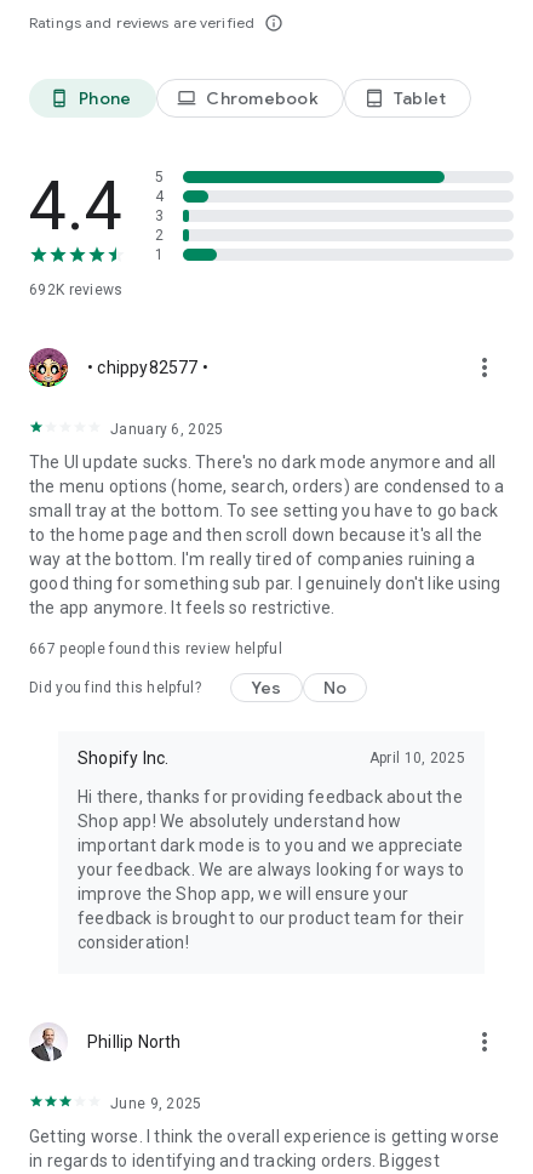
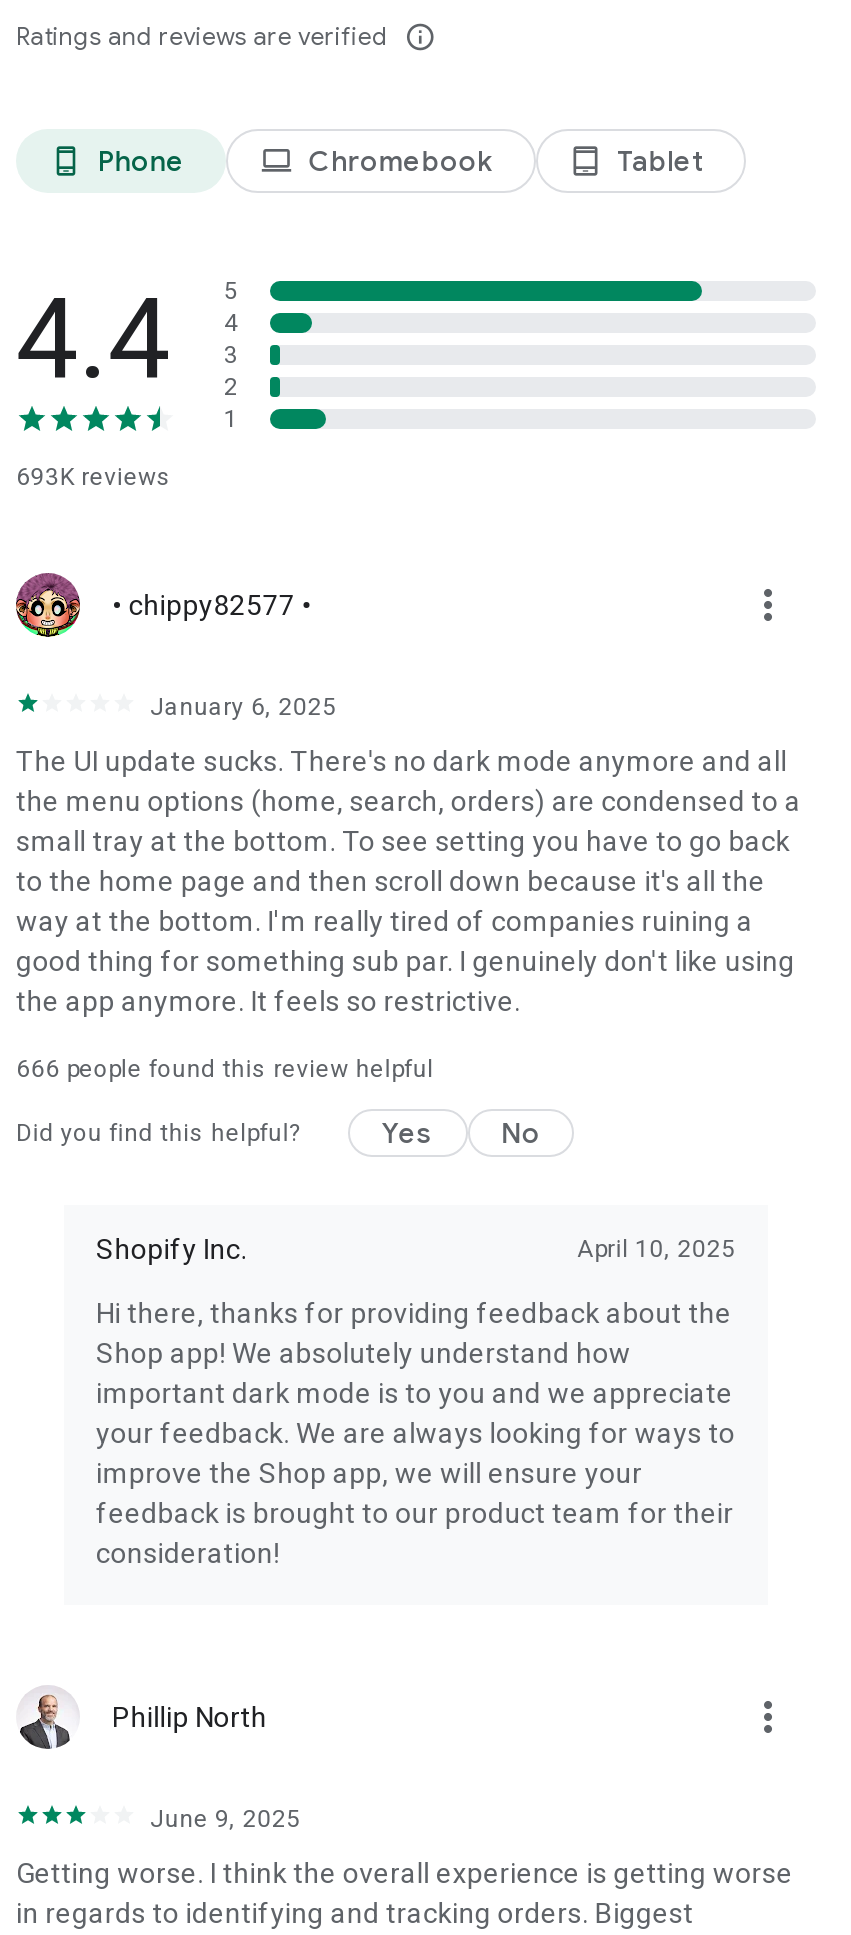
[29,281,123,298] 692K reviews -> [16,463,171,491] 693K reviews
[29,640,282,657] 667 people found this review helpful -> [16,1055,434,1083] 666 people found this review helpful

